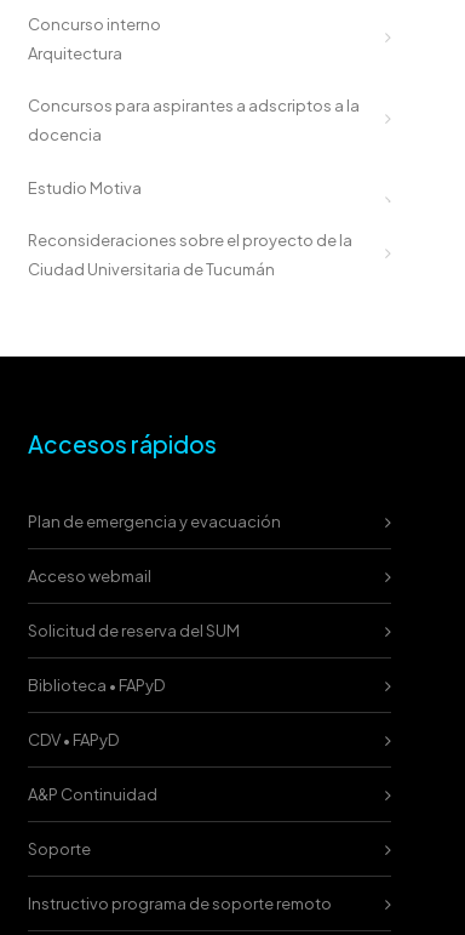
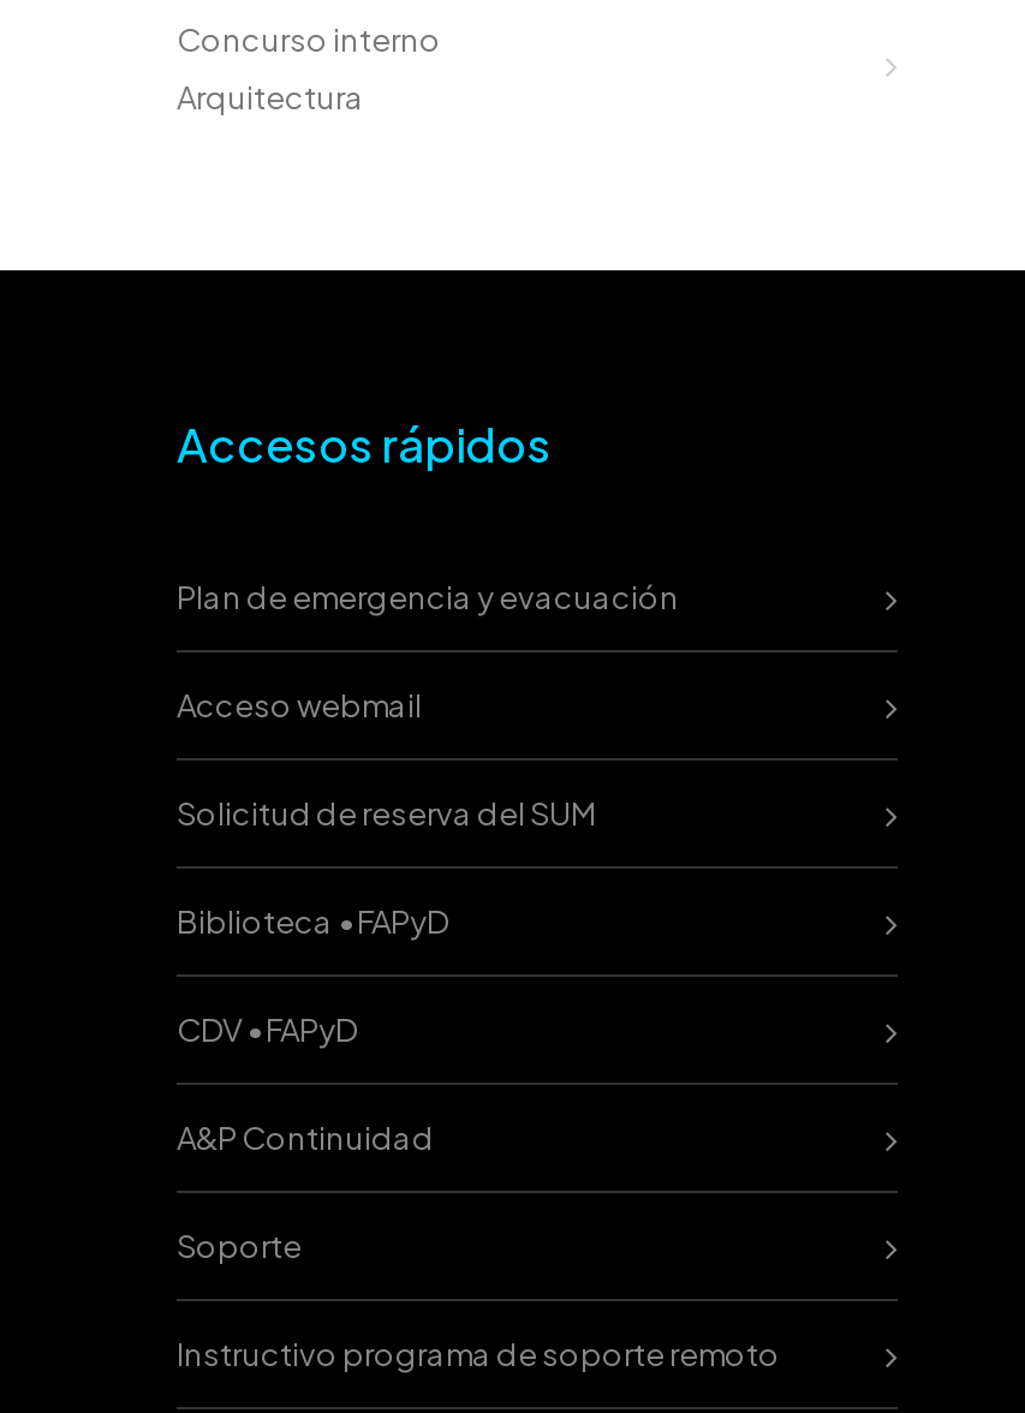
[28,96,360,279] Concursos para aspirantes a adscriptos a la | docencia | Estudio Motiva | Reconsideraciones sobre el proyecto de la | Ciudad Universitaria de Tucumán -> none

